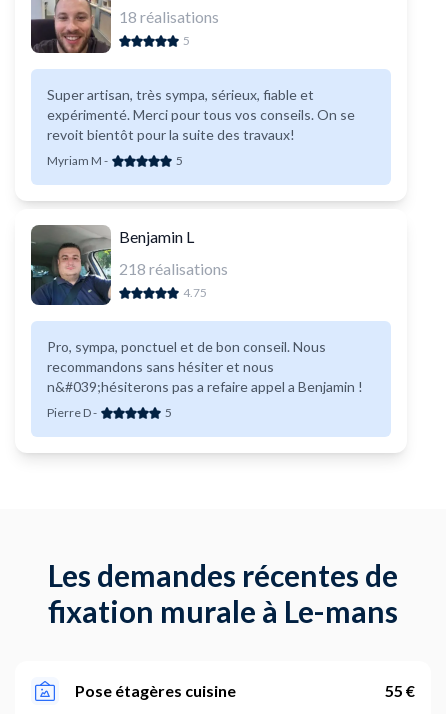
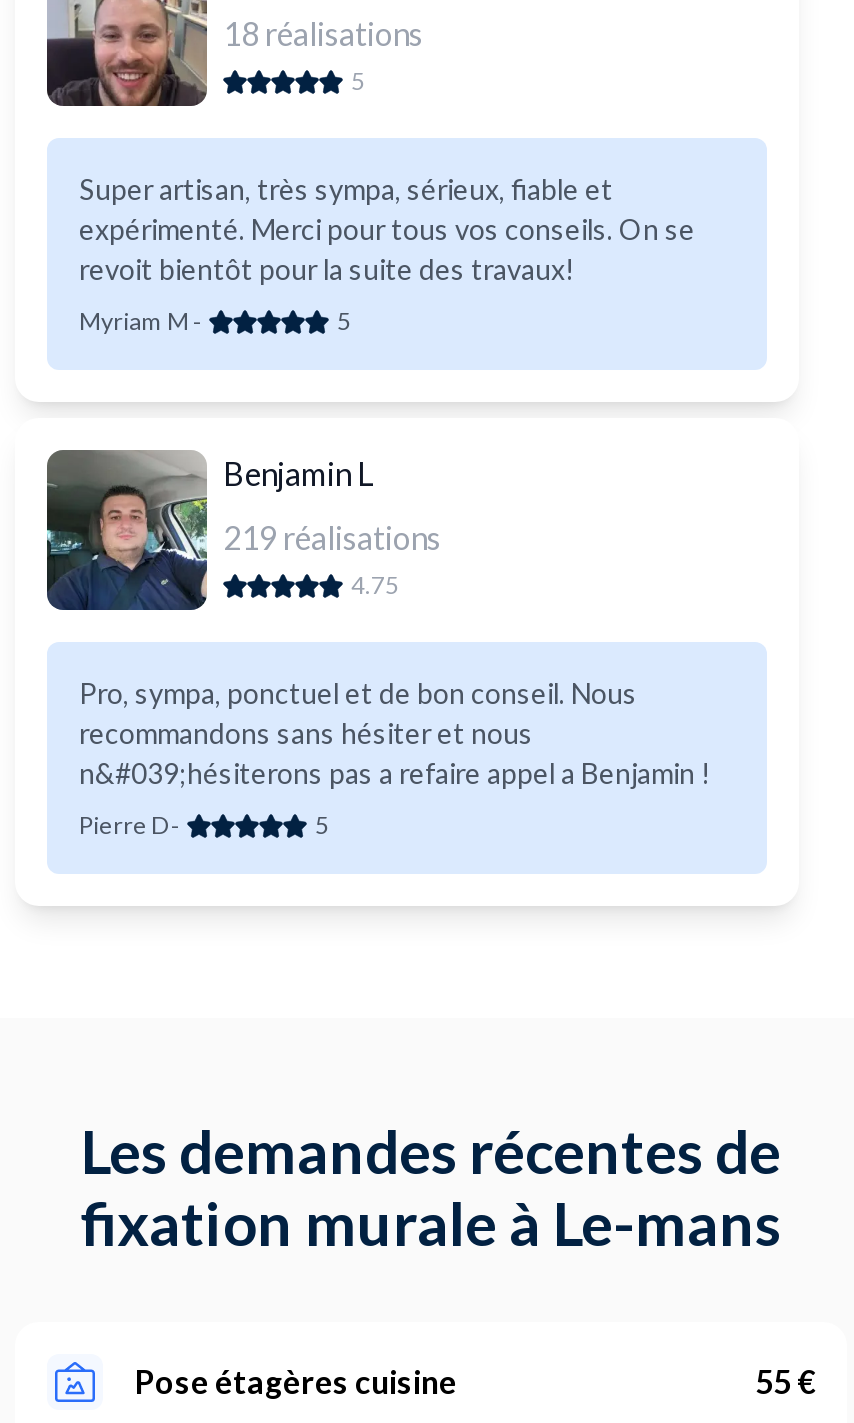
[119,259,228,278] 218 réalisations -> [223,517,441,555] 219 réalisations

